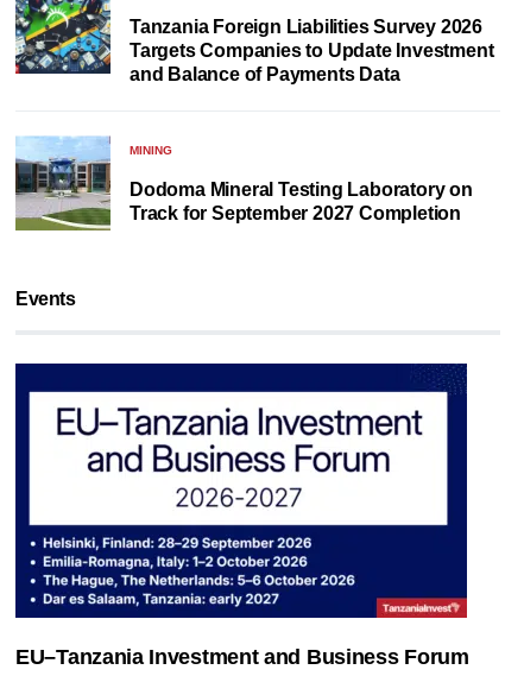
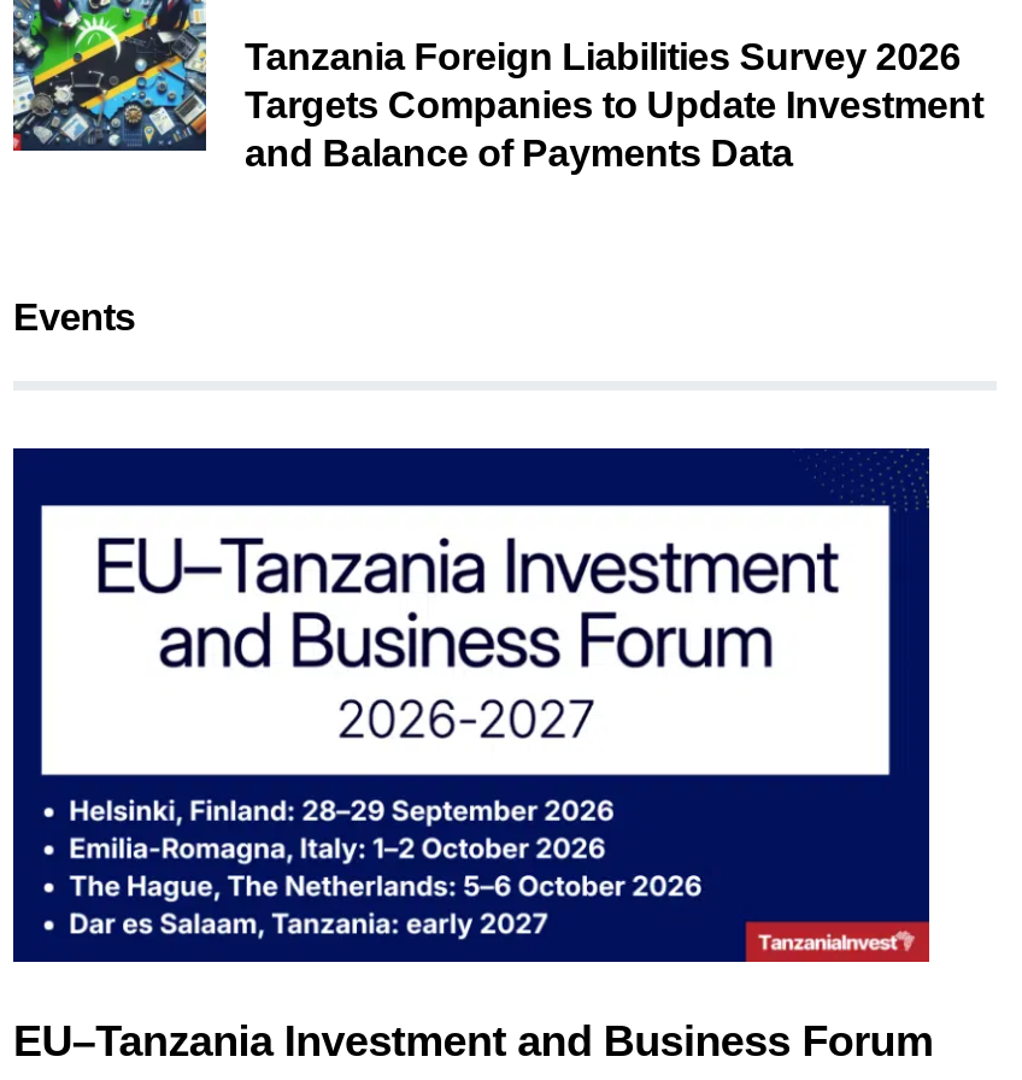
[14,135,473,232] [image] | MINING | Dodoma Mineral Testing Laboratory on | Track for September 2027 Completion -> none

